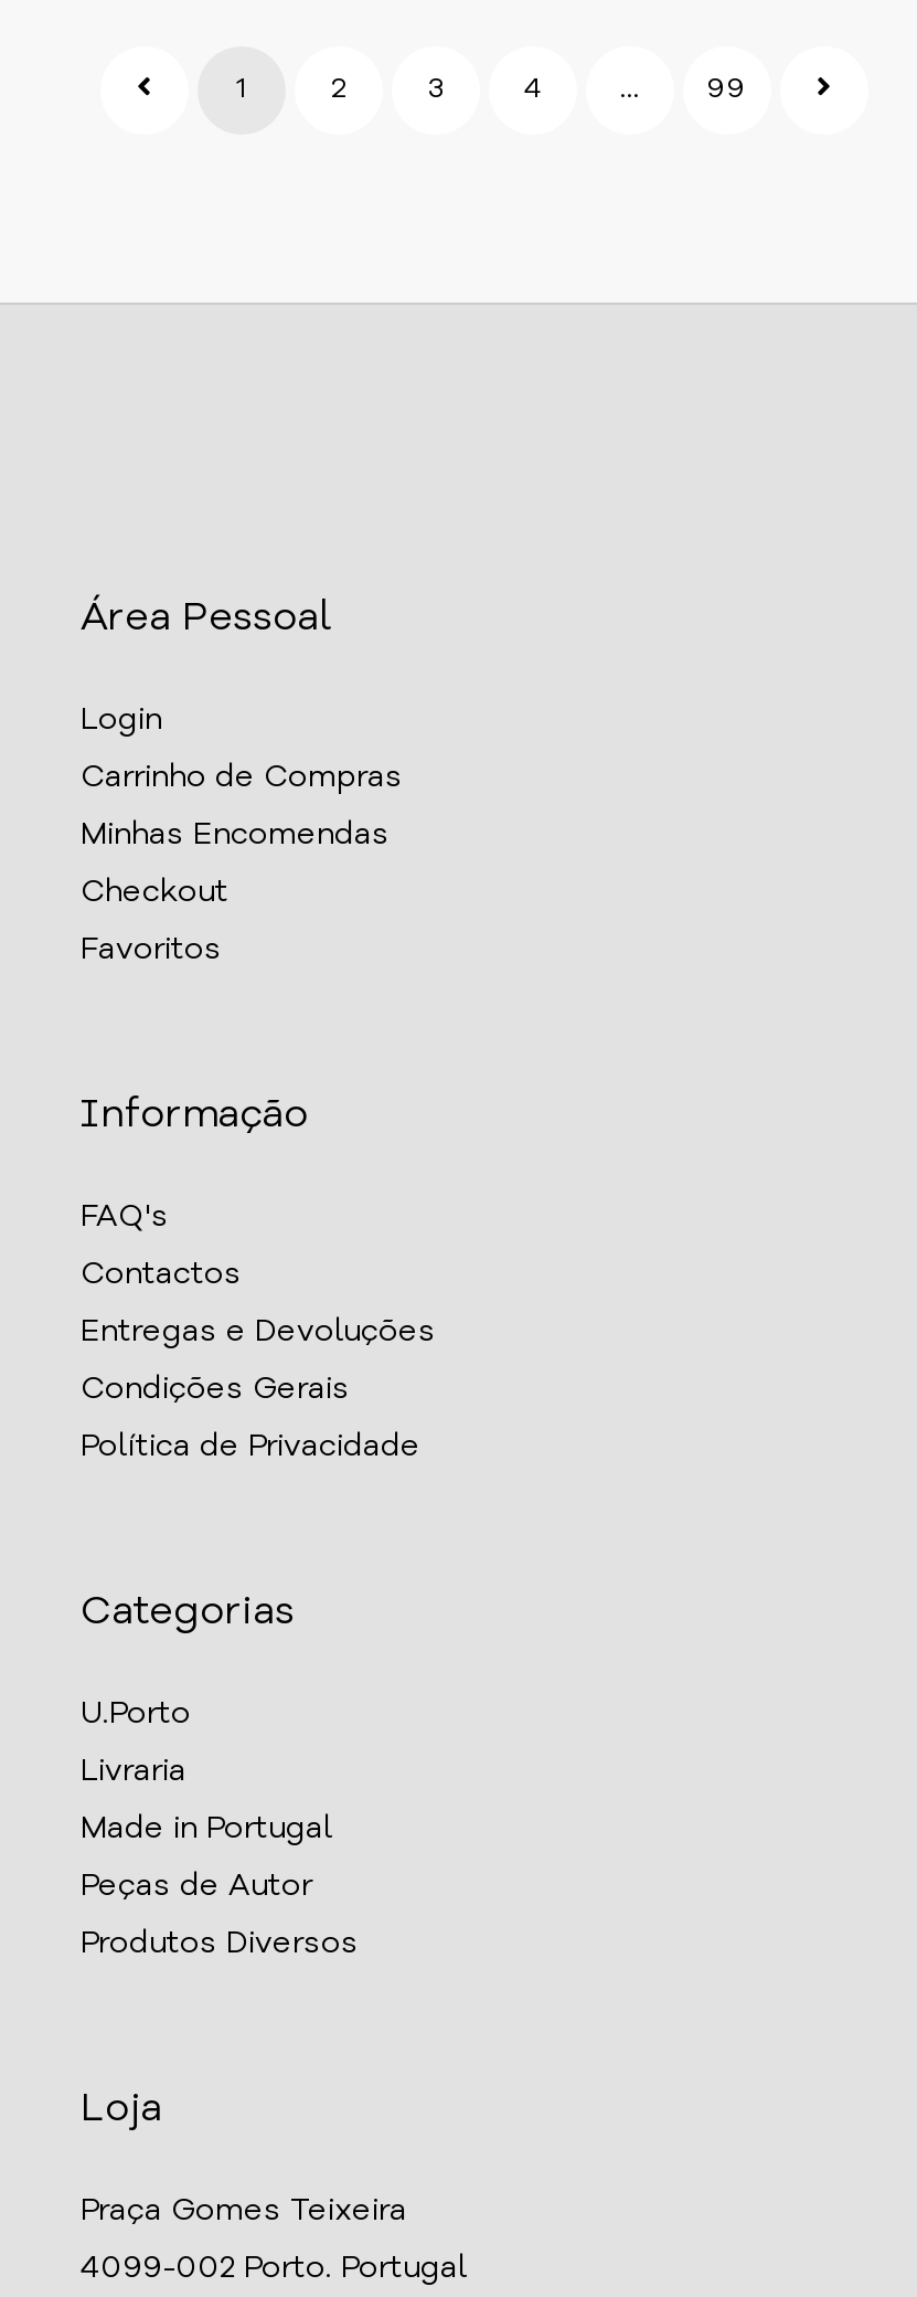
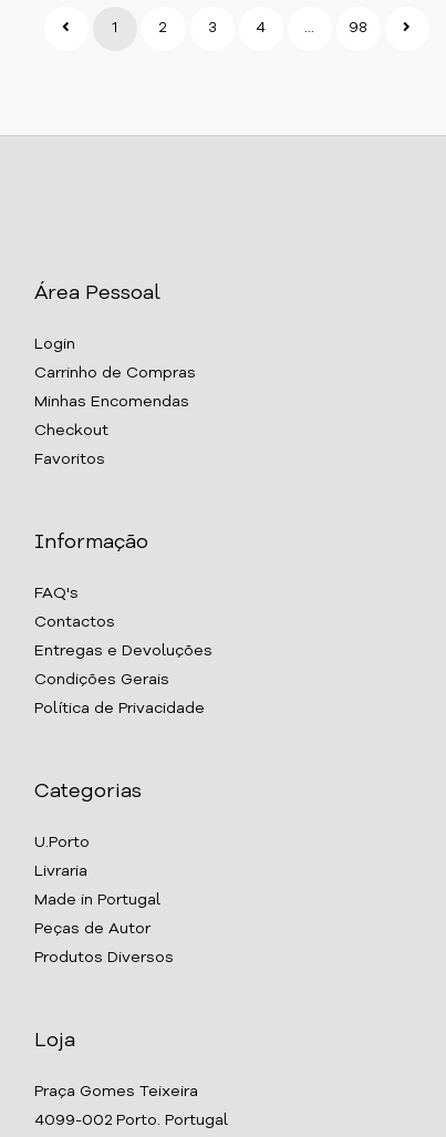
[707,74,747,103] 99 -> [349,21,368,35] 98

